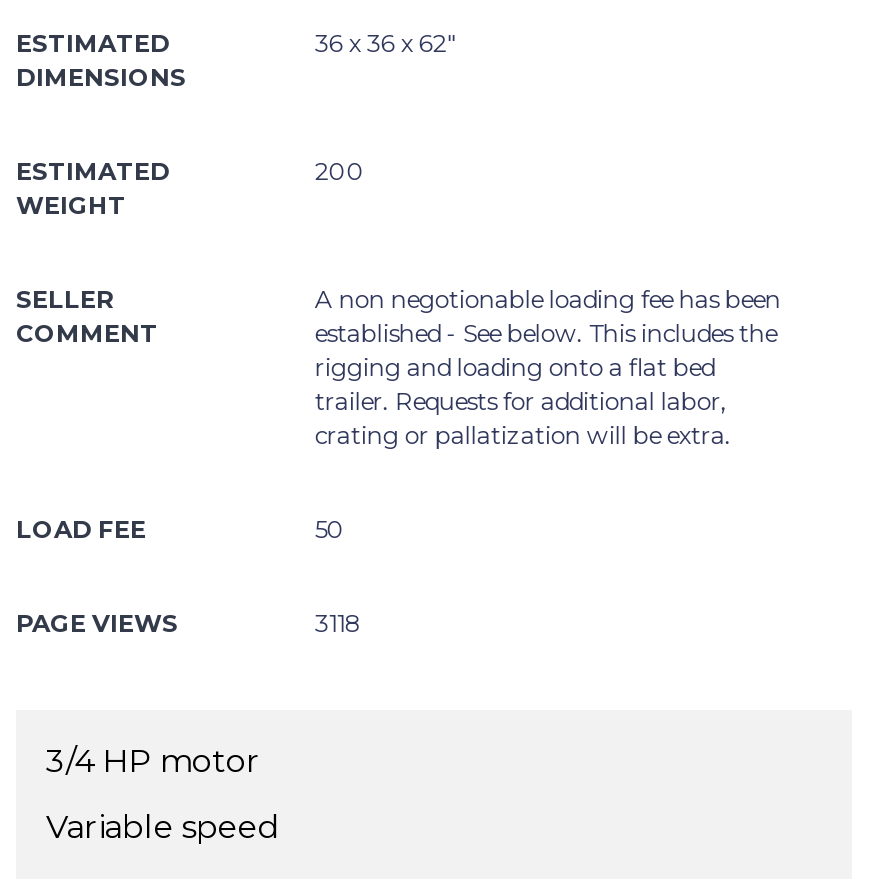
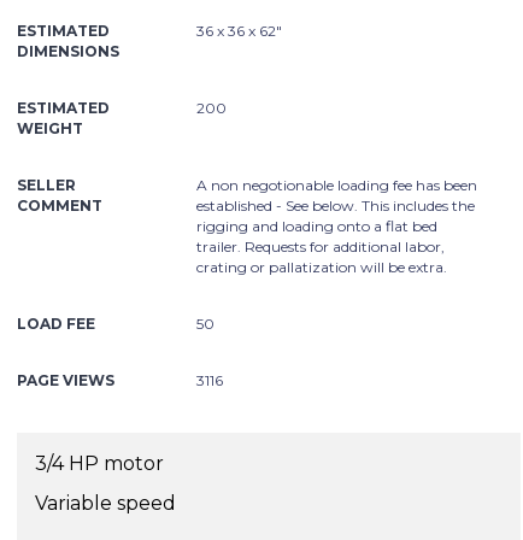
[315,607,361,637] 3118 -> [197,371,223,389] 3116

